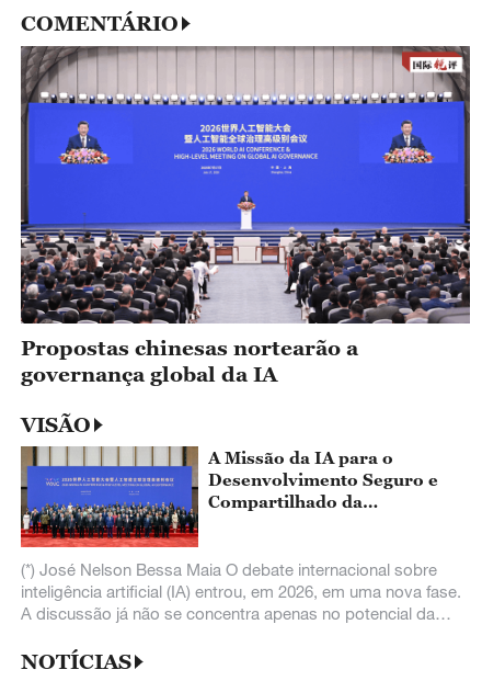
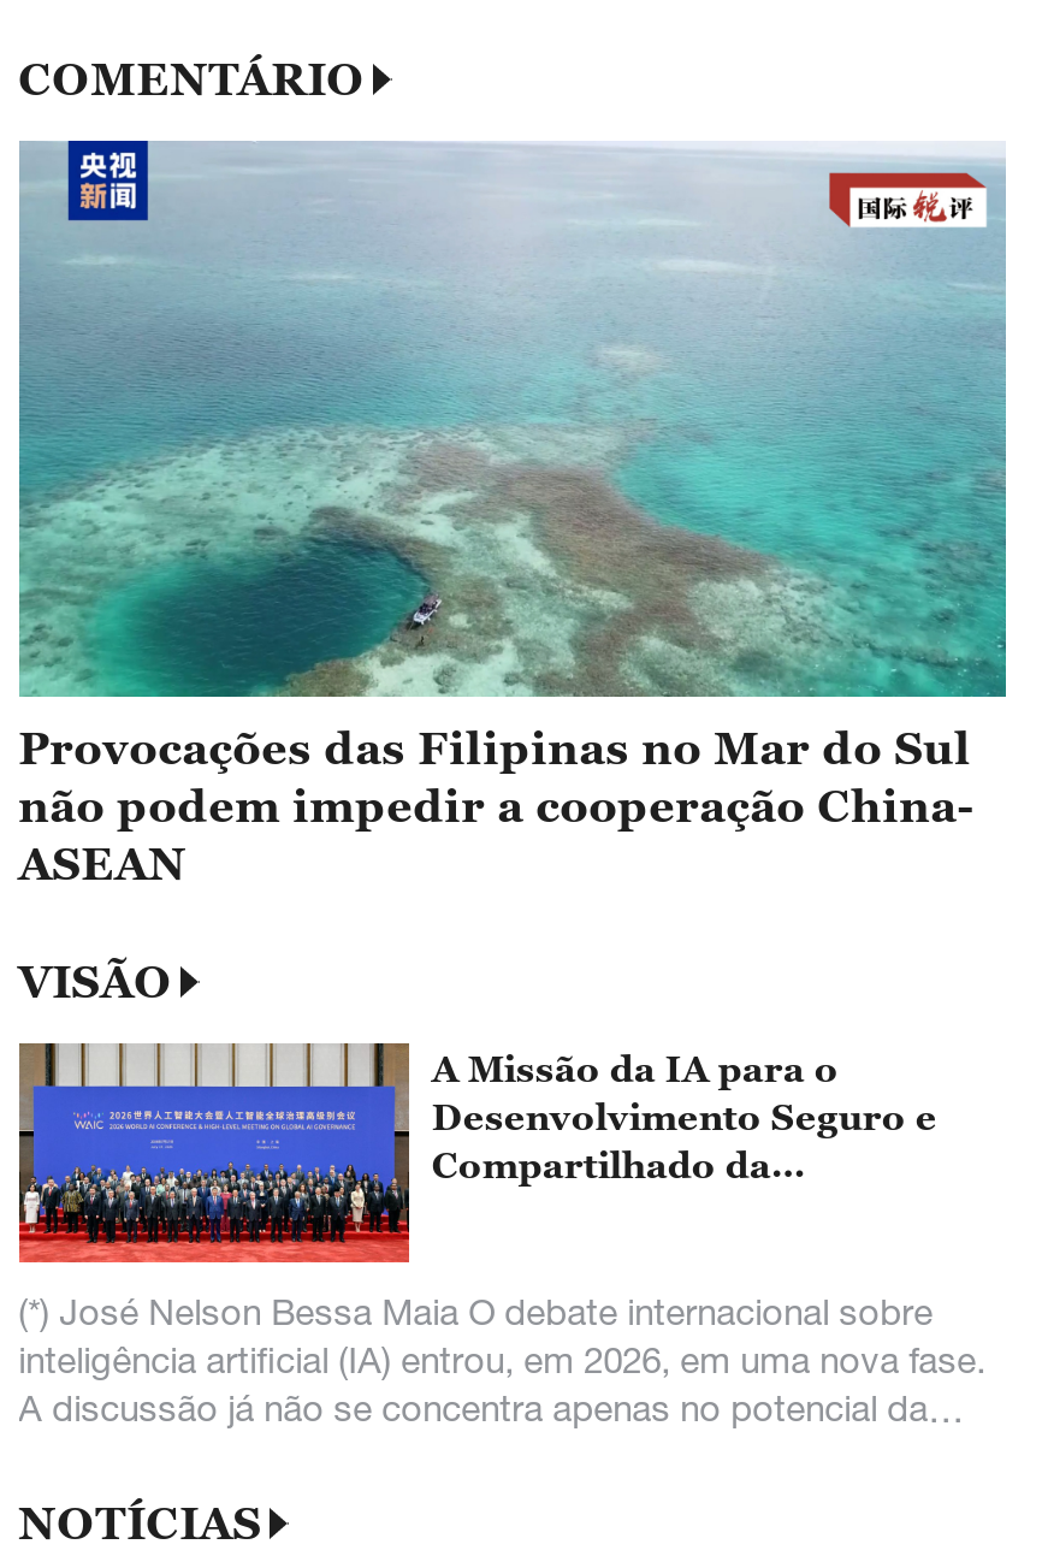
[20,45,471,385] [image] | Propostas chinesas nortearão a | governança global da IA -> [17,138,1008,889] [image] | Provocações das Filipinas no Mar do Sul | não podem impedir a cooperação China- | ASEAN

